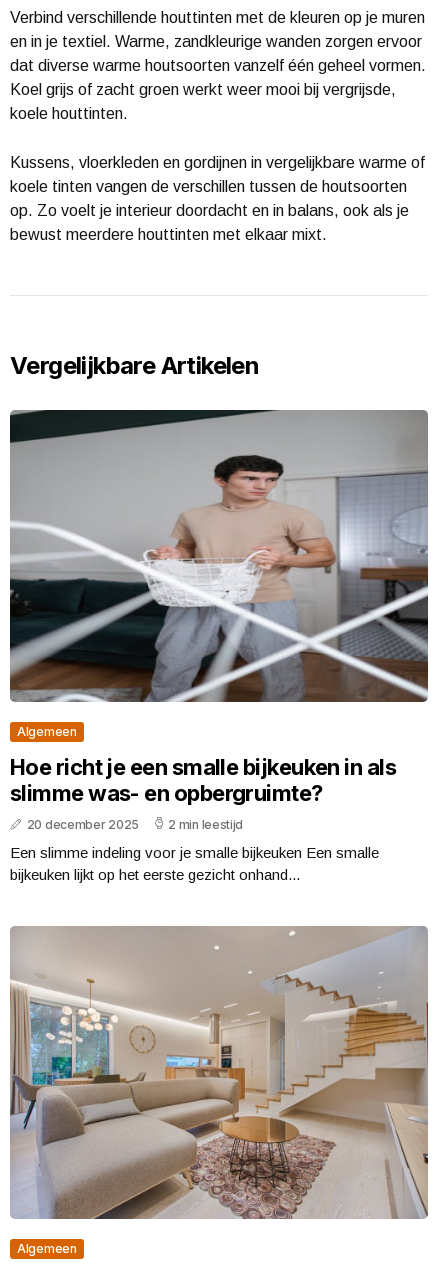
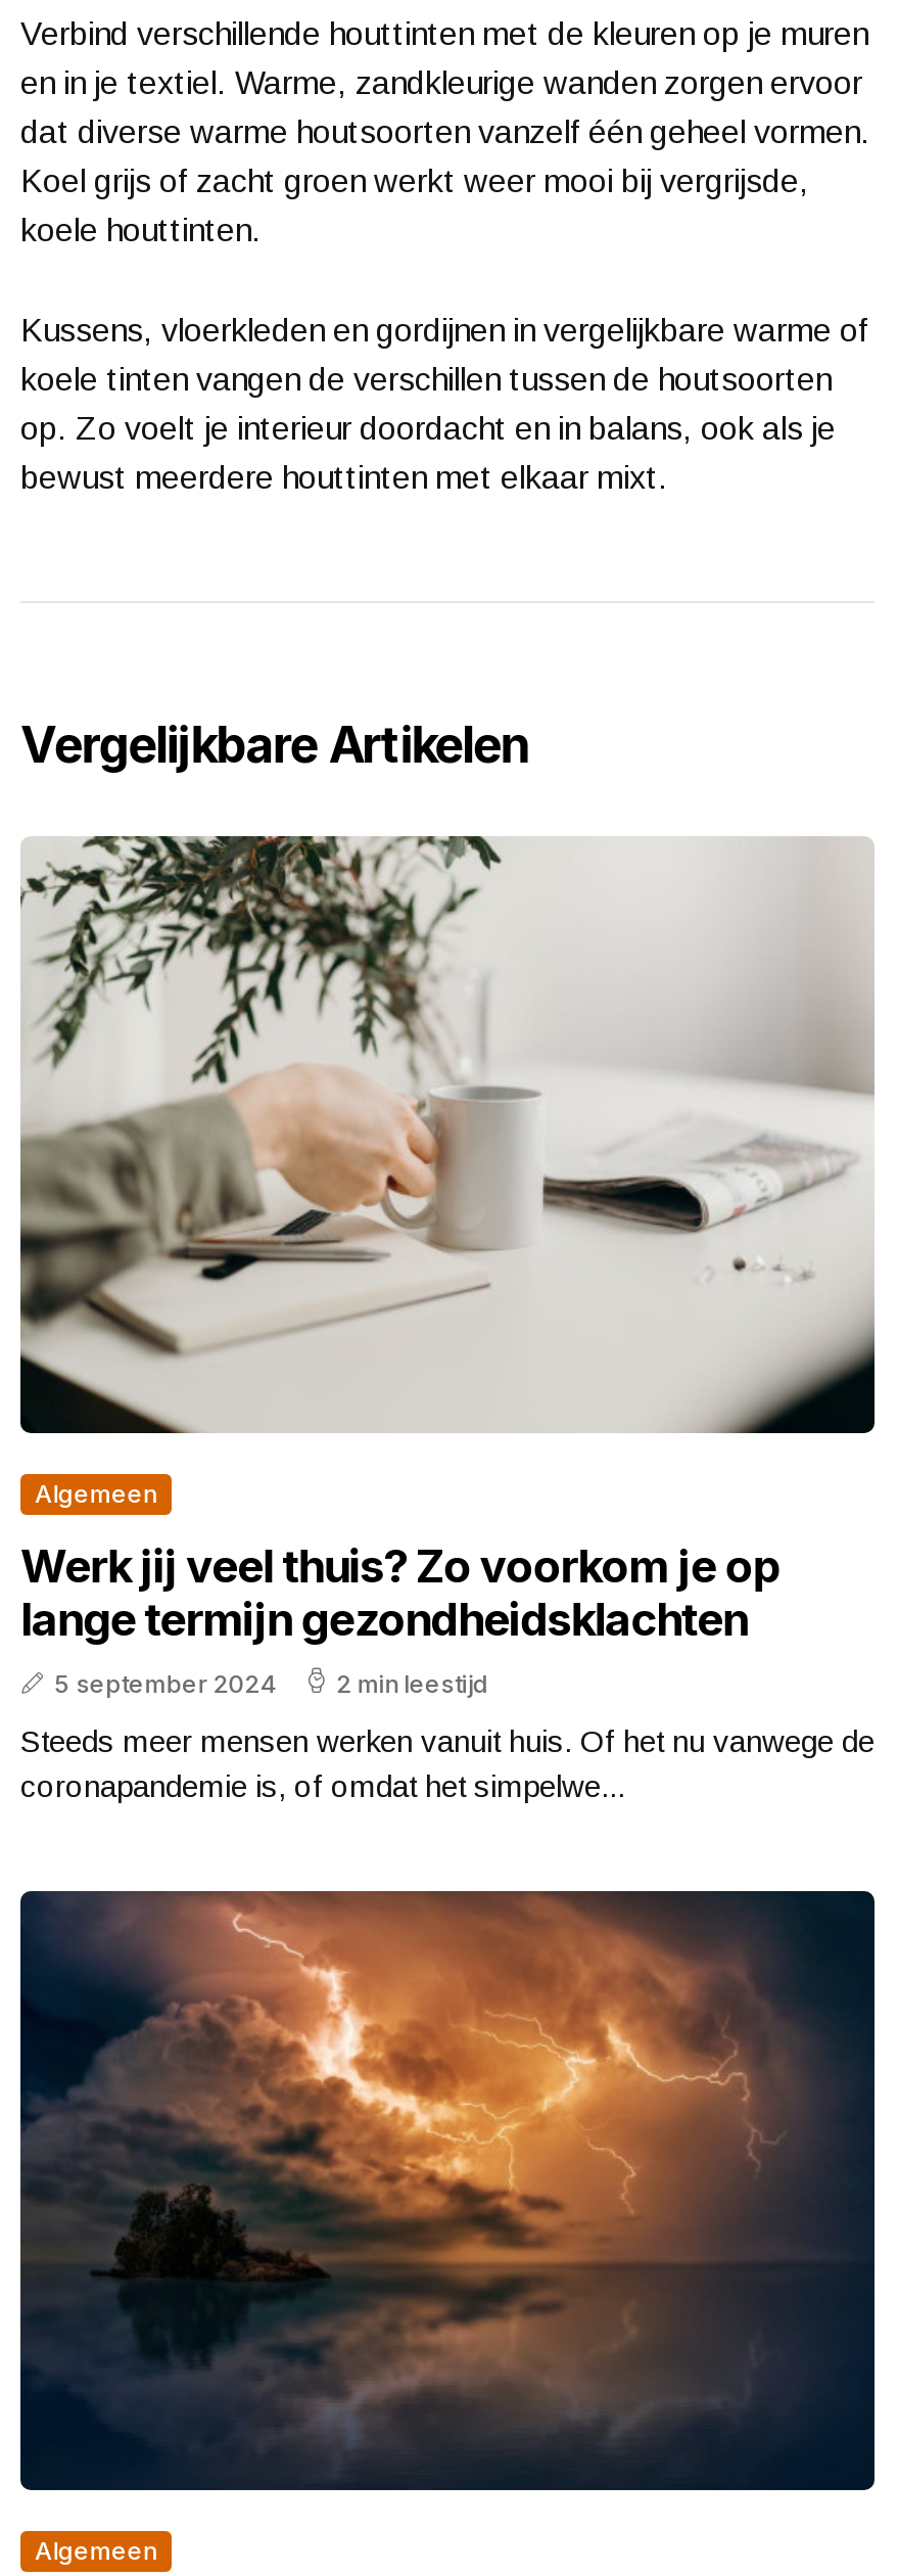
[9,409,429,703] [image] -> [18,834,877,1435] [image]
[10,754,396,832] Hoe richt je een smalle bijkeuken in als | slimme was- en opbergruimte? | 20 december 2025 -> [20,1540,778,1700] Werk jij veel thuis? Zo voorkom je op | lange termijn gezondheidsklachten | 5 september 2024
[10,844,379,883] Een slimme indeling voor je smalle bijkeuken Een smalle | bijkeuken lijkt op het eerste gezicht onhand... -> [20,1724,875,1804] Steeds meer mensen werken vanuit huis. Of het nu vanwege de | coronapandemie is, of omdat het simpelwe...
[9,927,429,1220] [image] -> [18,1891,877,2492] [image]

